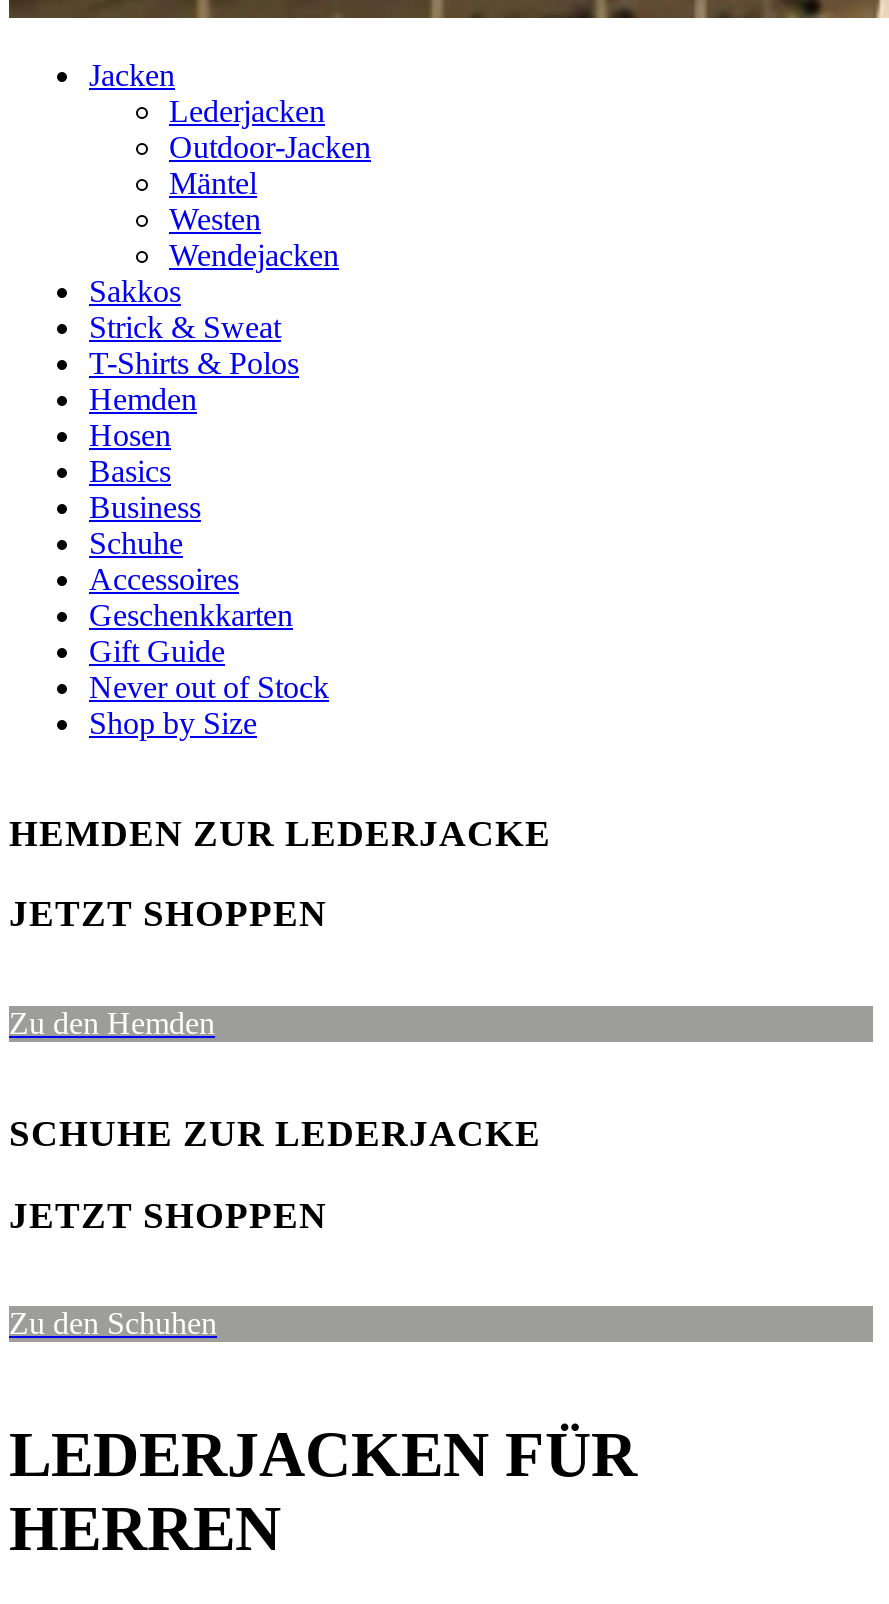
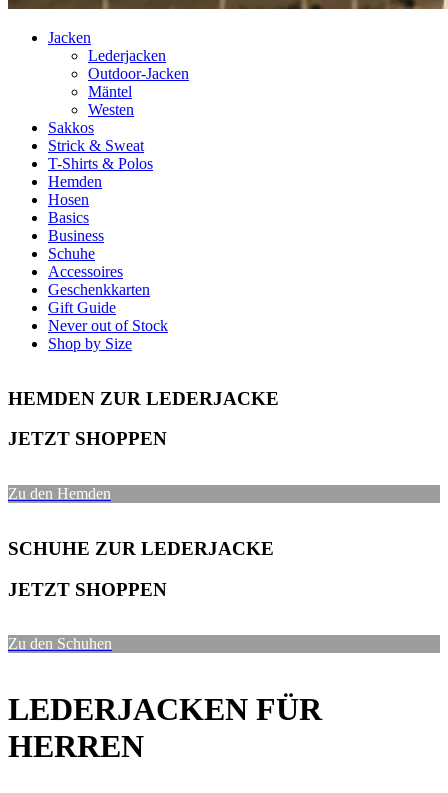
[169,238,339,272] Wendejacken -> none

